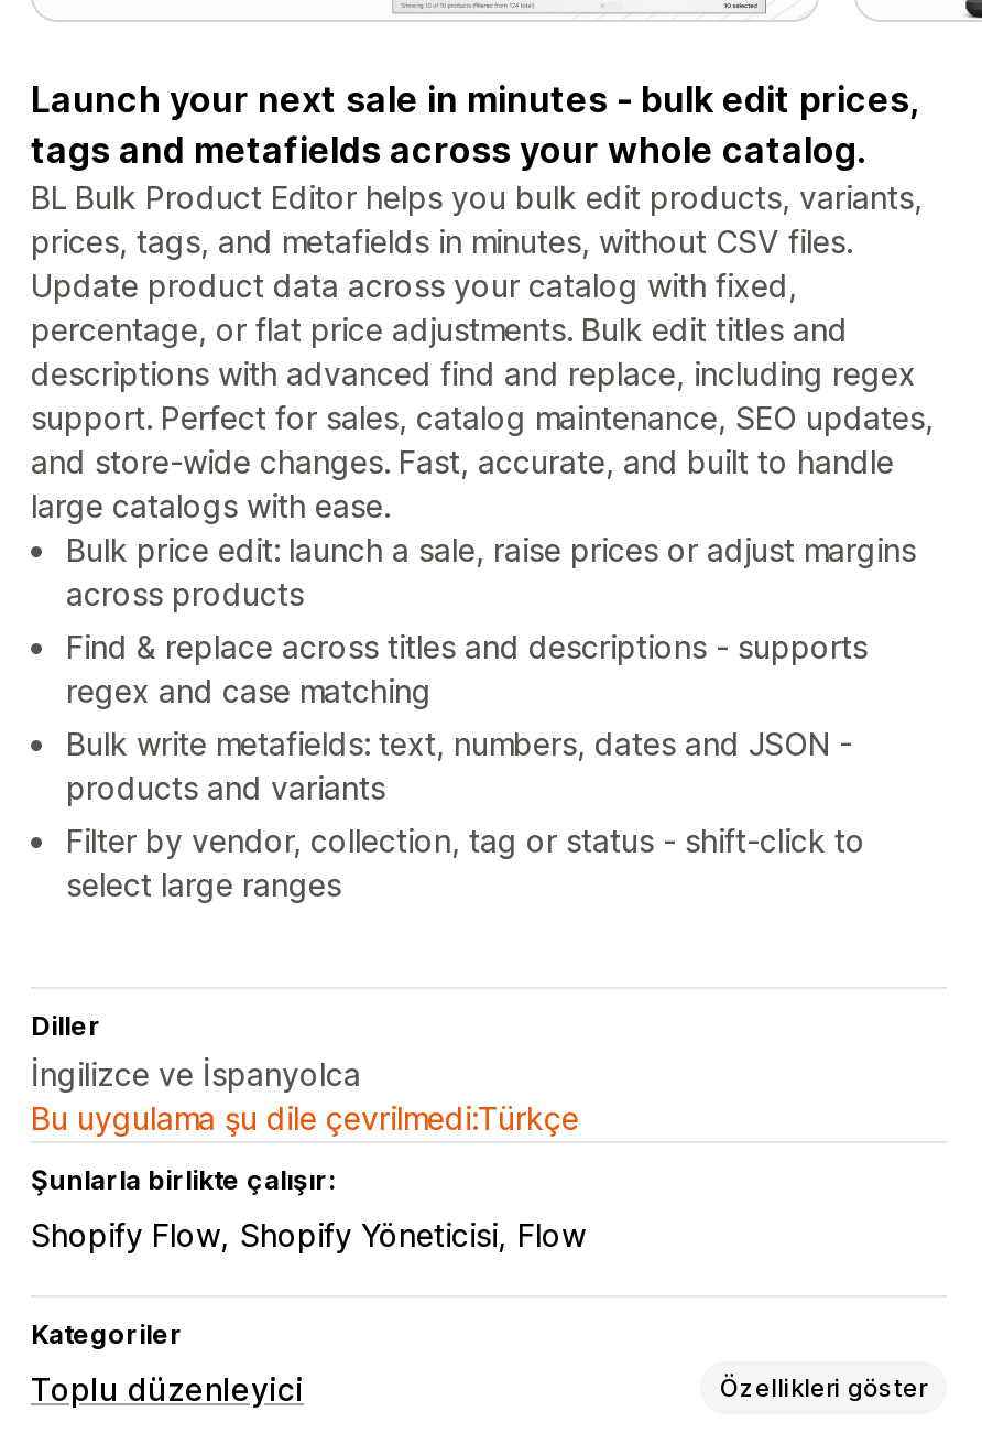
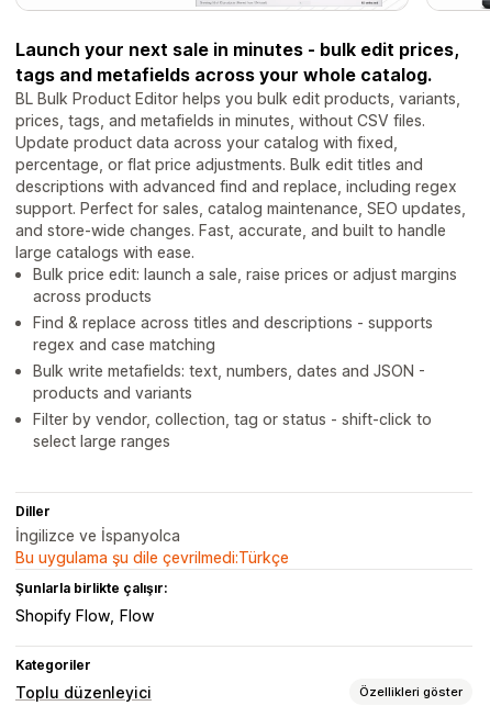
[31,1217,586,1255] Shopify Flow Shopify Yöneticisi Flow -> [15,607,154,625] Shopify Flow Flow

